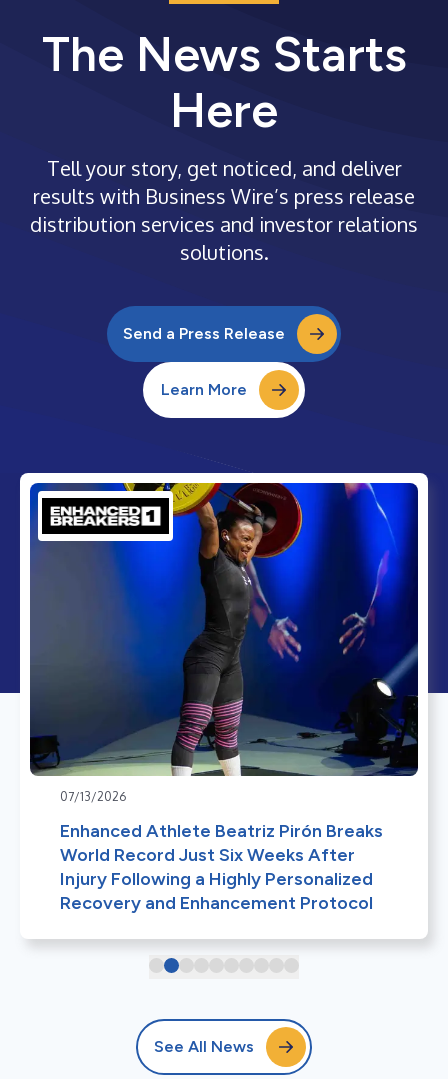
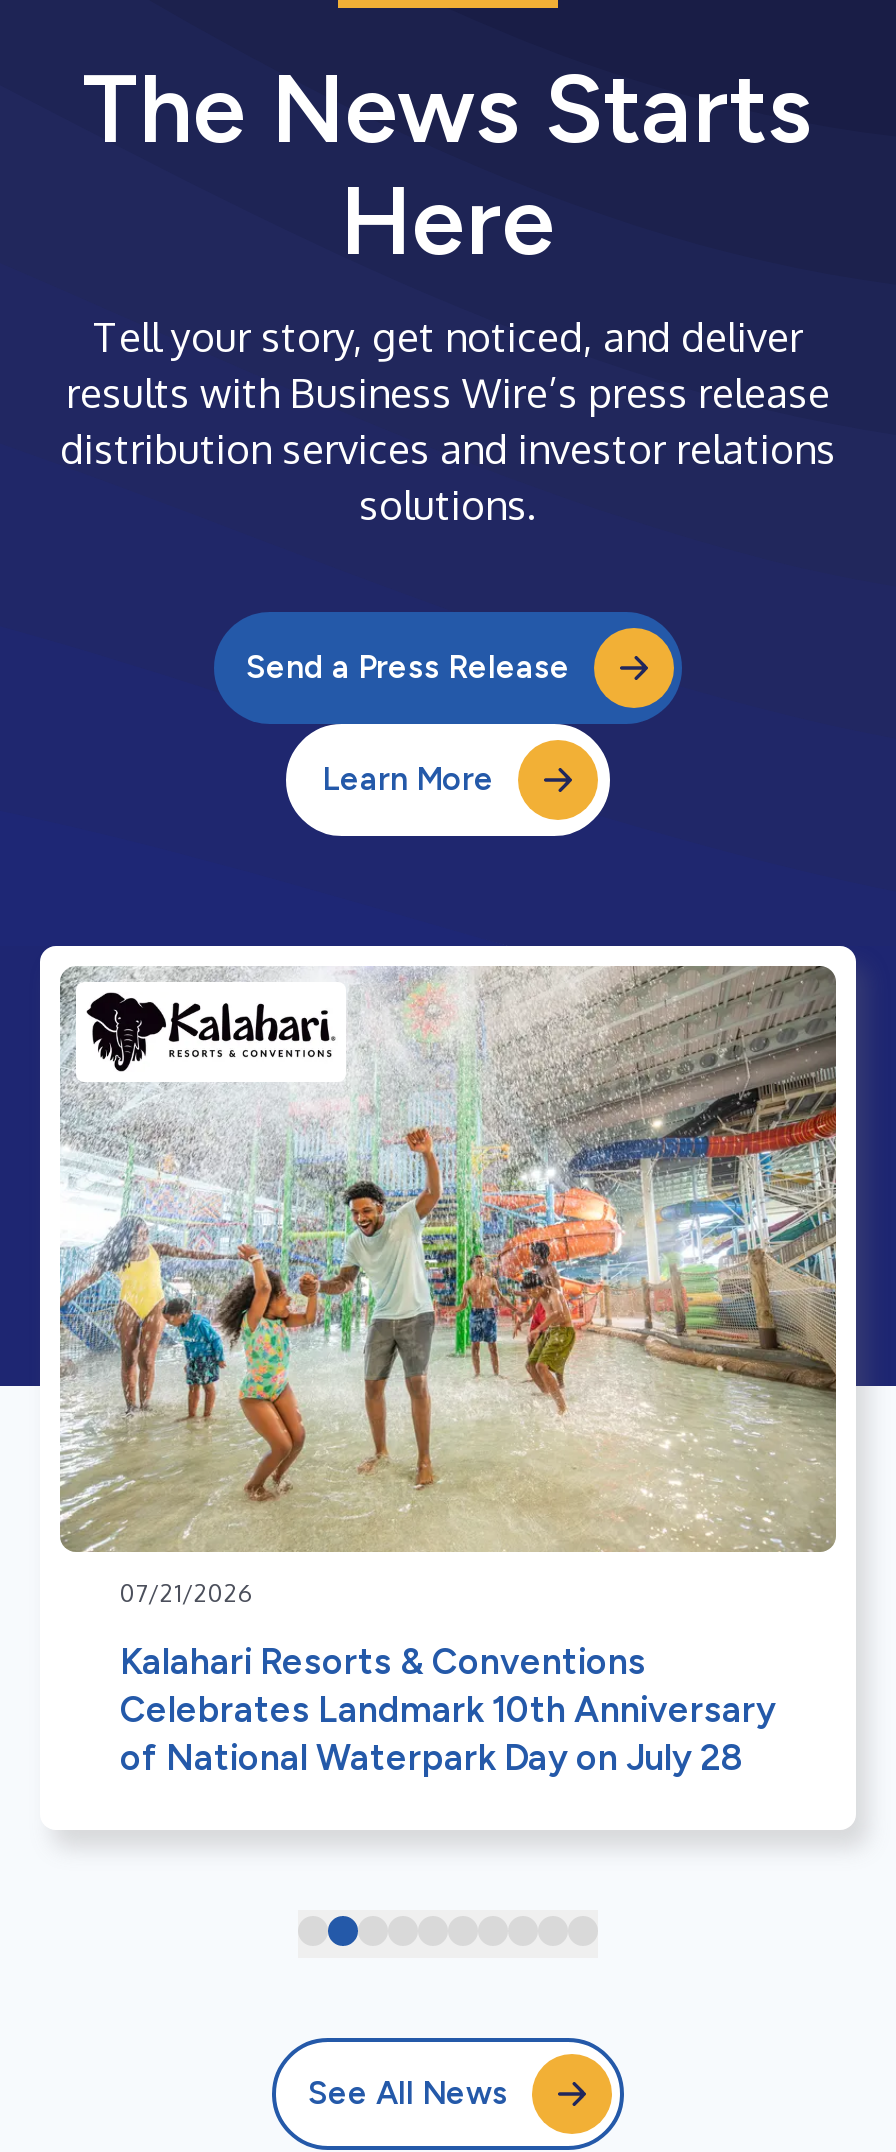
[29,482,419,804] [image] | 07/13/2026 -> [58,964,838,1608] [image] | 07/21/2026
[60,820,383,914] Enhanced Athlete Beatriz Pirón Breaks | World Record Just Six Weeks After | Injury Following a Highly Personalized | Recovery and Enhancement Protocol -> [120,1640,776,1780] Kalahari Resorts & Conventions | Celebrates Landmark 10th Anniversary | of National Waterpark Day on July 28

